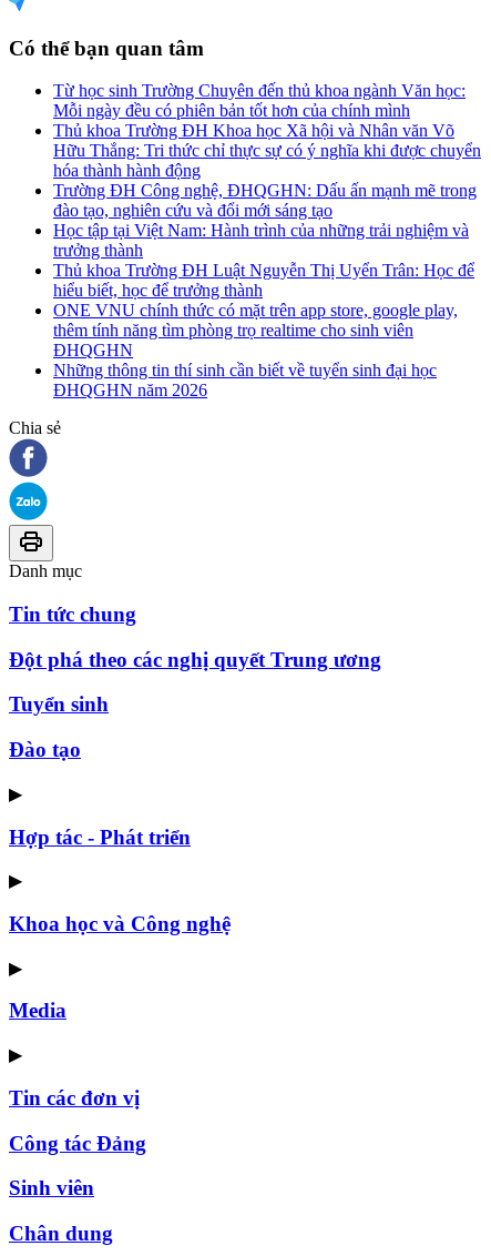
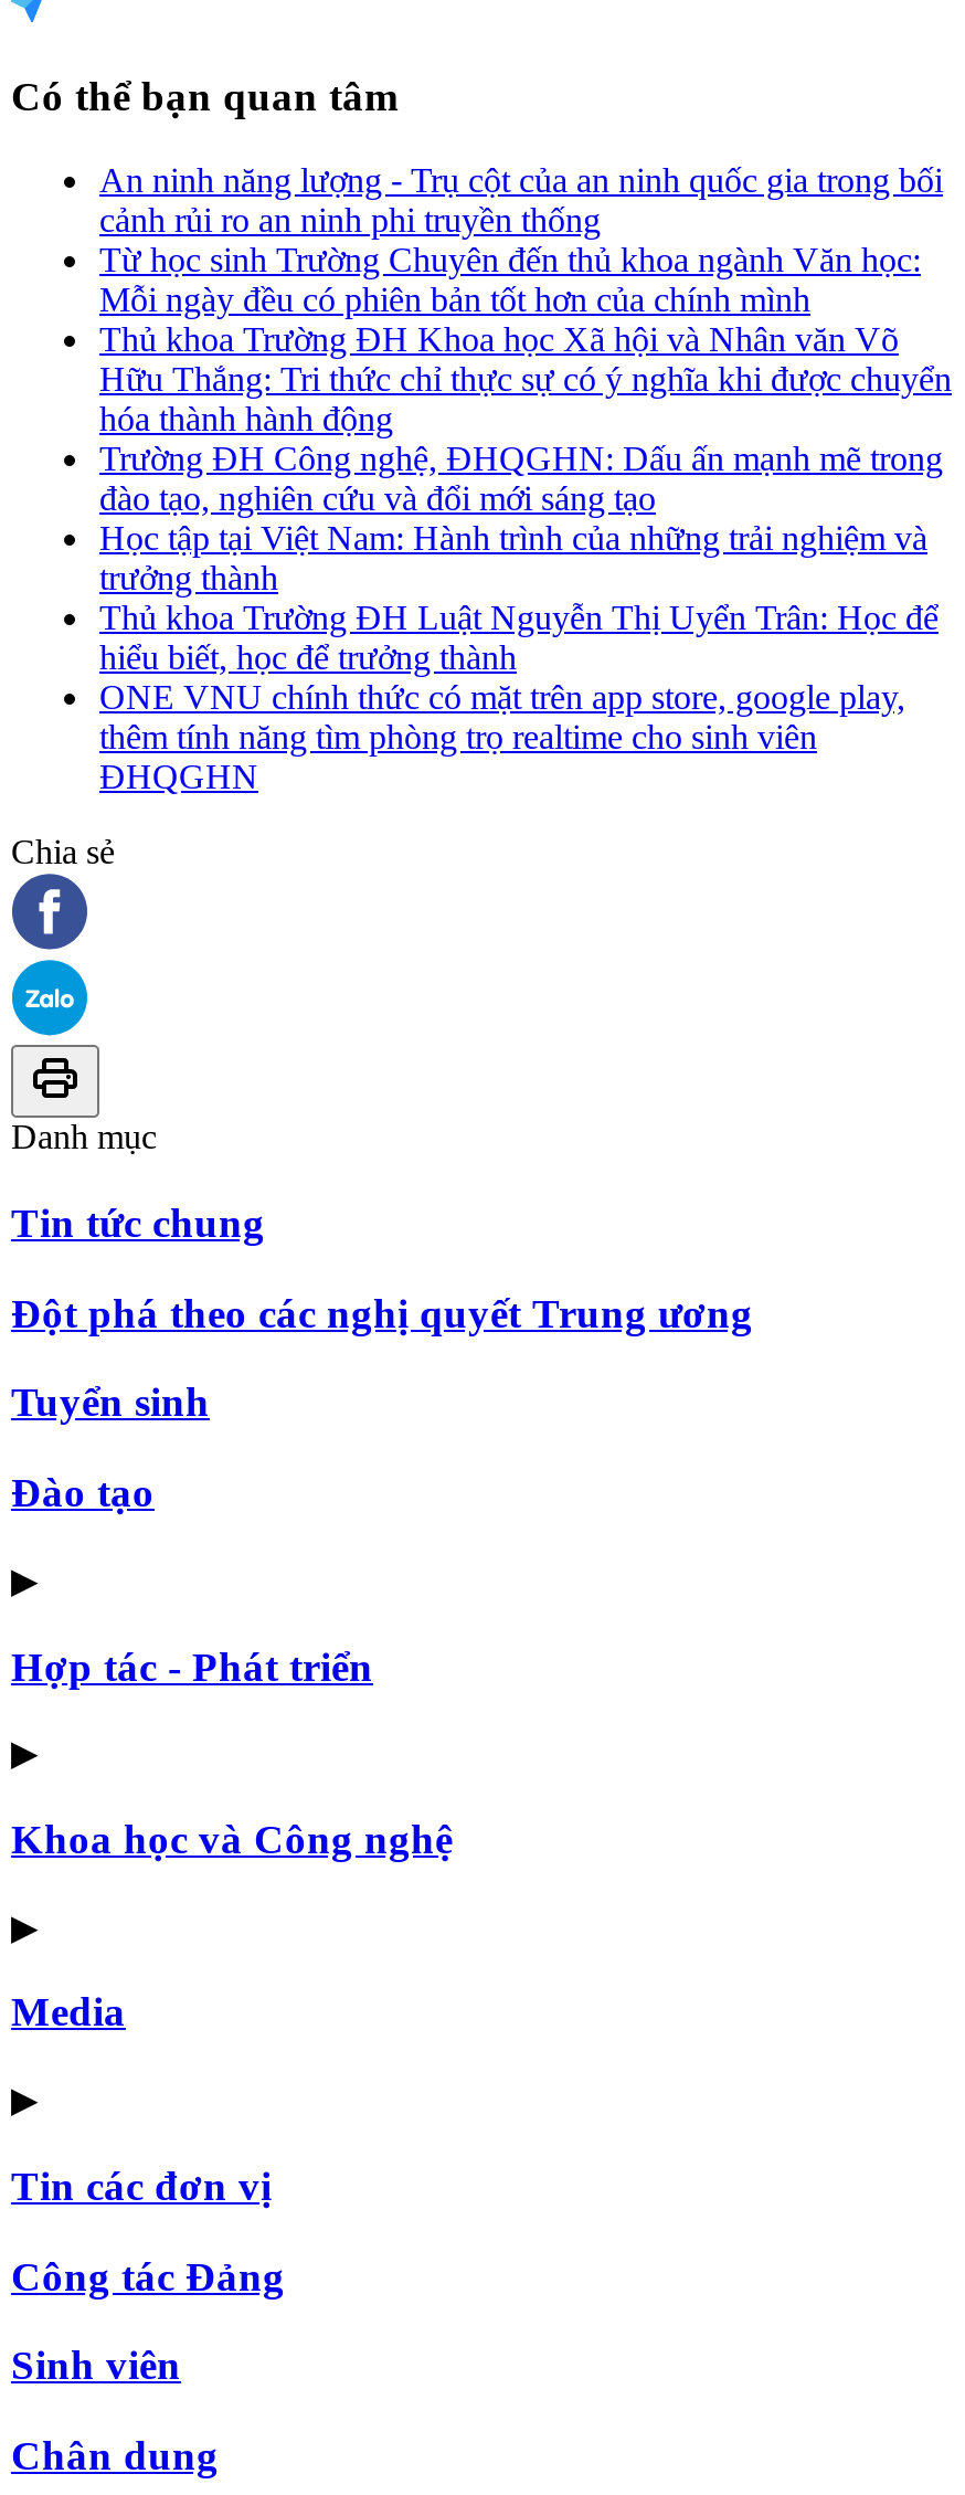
none -> [99,162,943,239] An ninh năng lượng - Trụ cột của an ninh quốc gia trong bối | cảnh rủi ro an ninh phi truyền thống
moved [53,81,481,360] -> [99,241,952,796]: Từ học sinh Trường Chuyên đến thủ khoa ngành Văn học: | Mỗi ngày đều có phiên bản tốt hơn của chính mình | Thủ khoa Trường ĐH Khoa học Xã hội và Nhân văn Võ | ... | thêm tính năng tìm phòng trọ realtime cho sinh viên | ĐHQGHN
[53,361,437,400] Những thông tin thí sinh cần biết về tuyển sinh đại học | ĐHQGHN năm 2026 -> none

